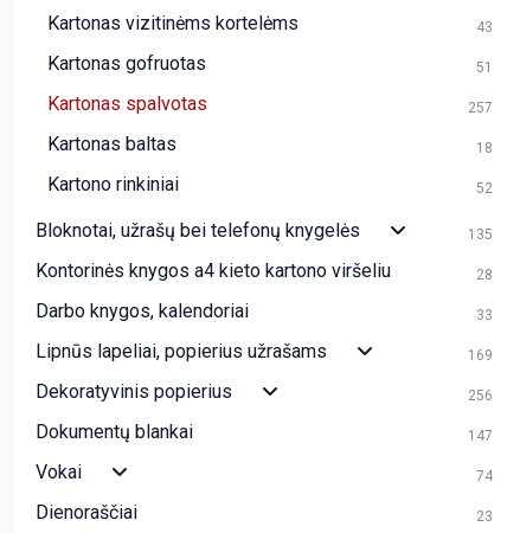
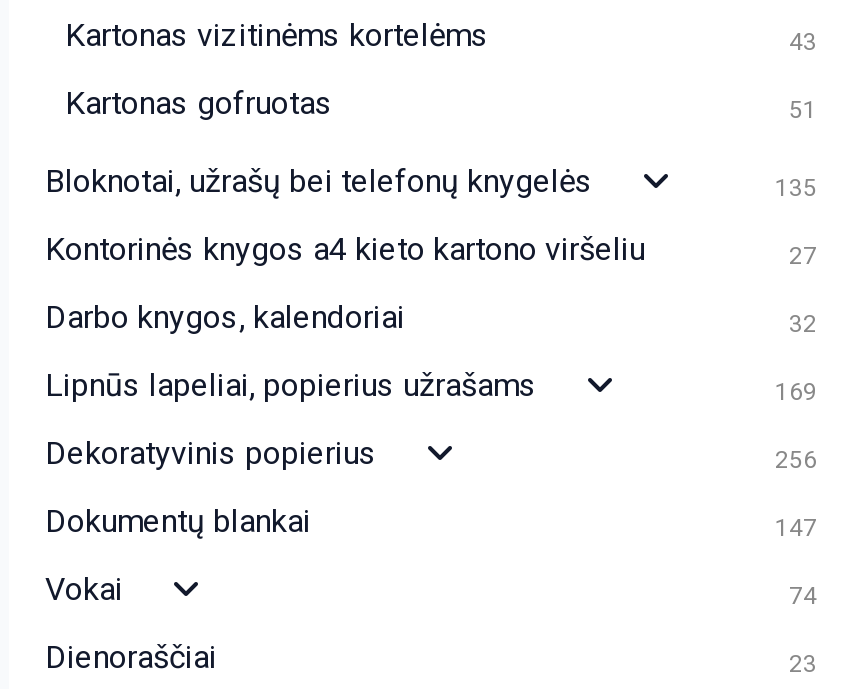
[47,92,493,196] Kartonas spalvotas | 257 | Kartonas baltas | 18 | Kartono rinkiniai | 52 -> none
[476,266,493,282] 28 -> [789,241,817,269] 27
[476,306,493,323] 33 -> [789,309,817,337] 32

